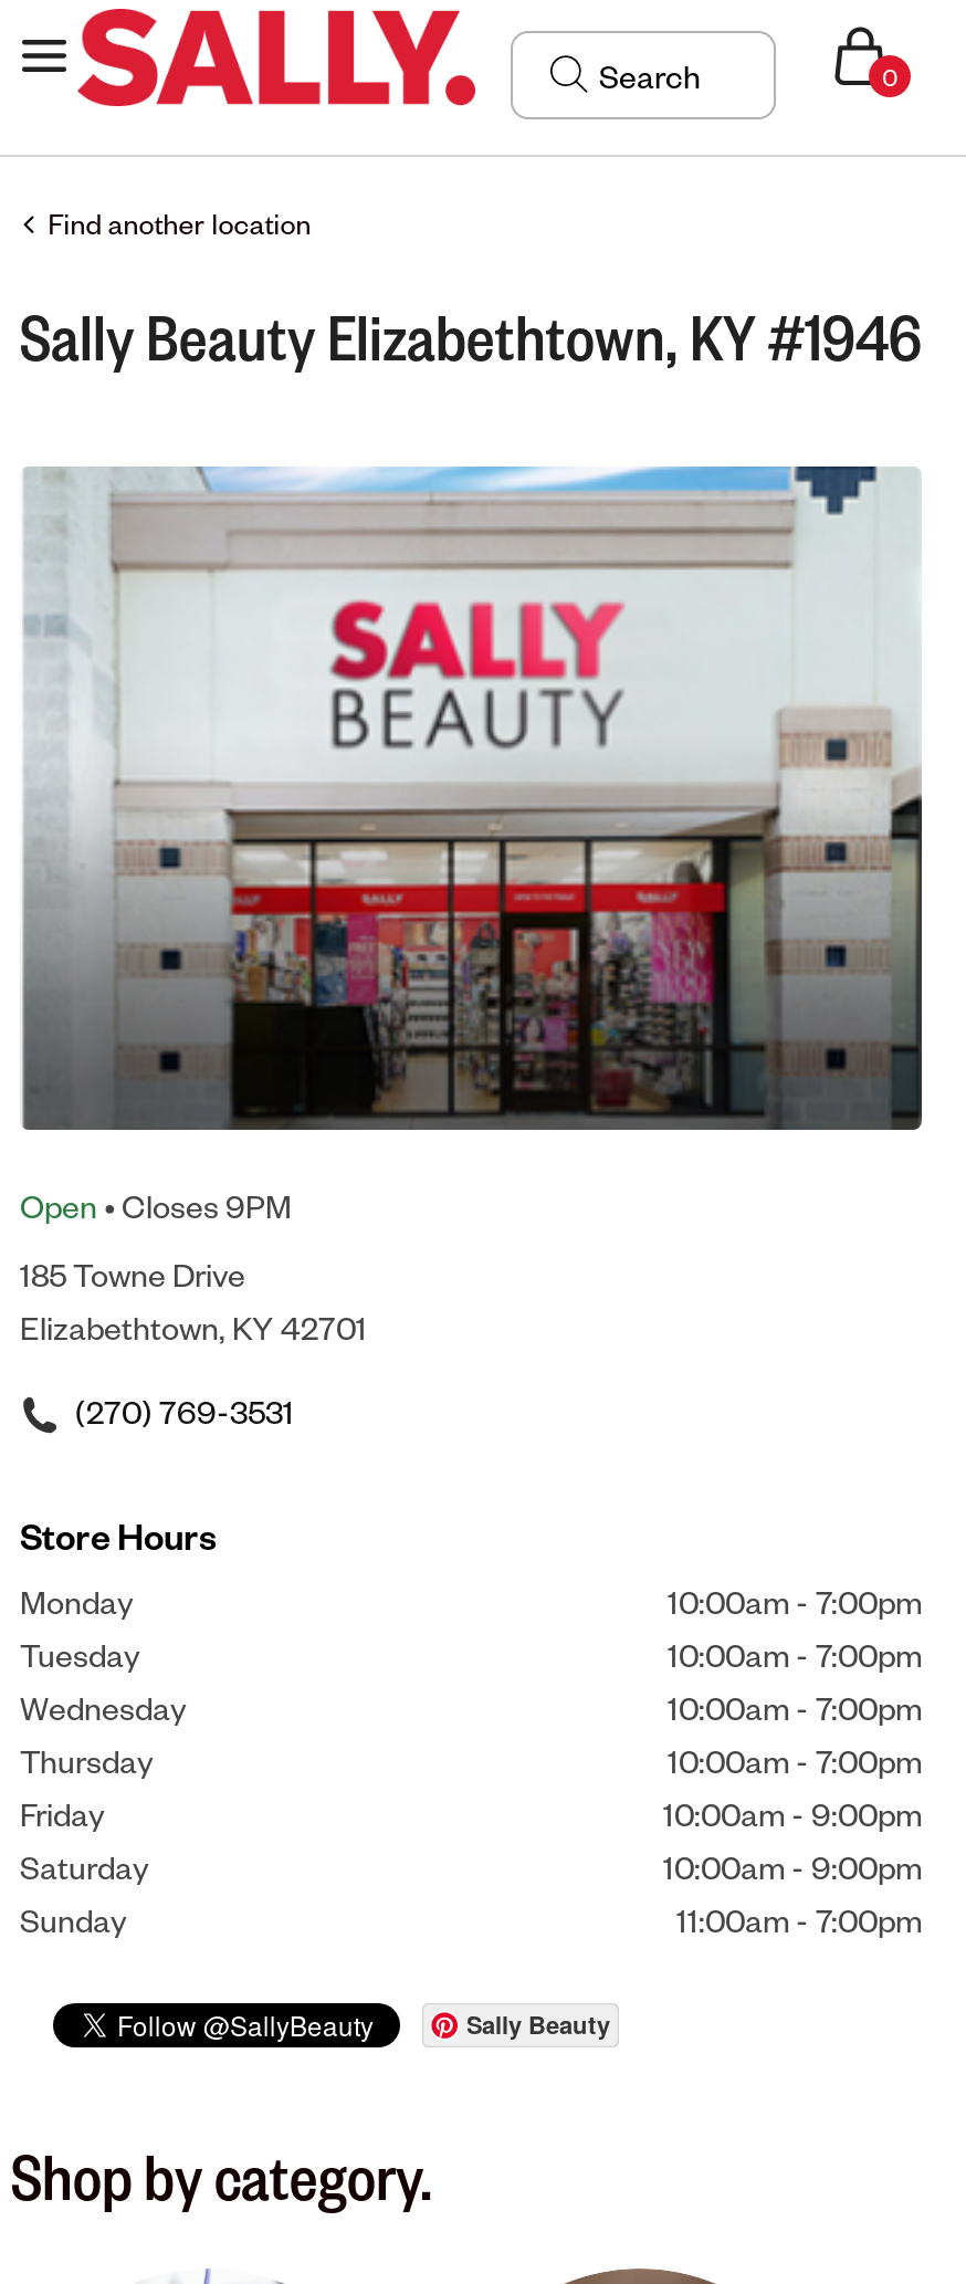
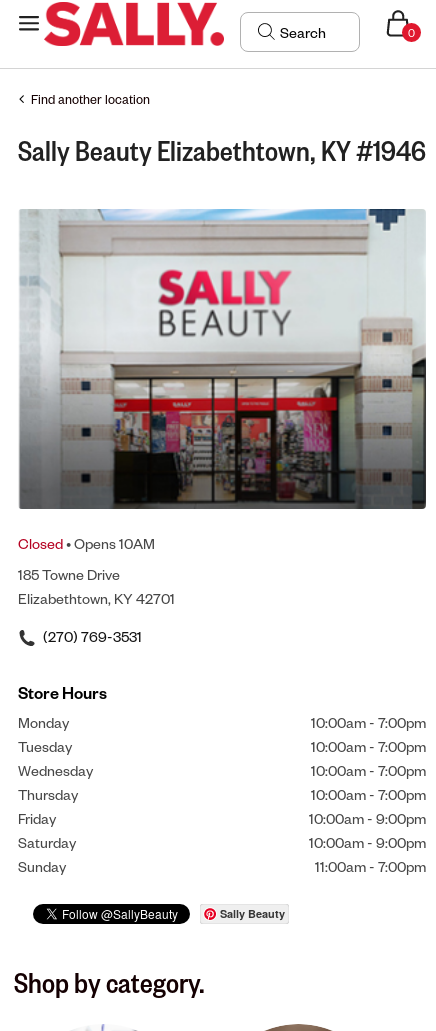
[20,1185,292,1227] Open • Closes 9PM -> [18,534,155,553] Closed • Opens 10AM

